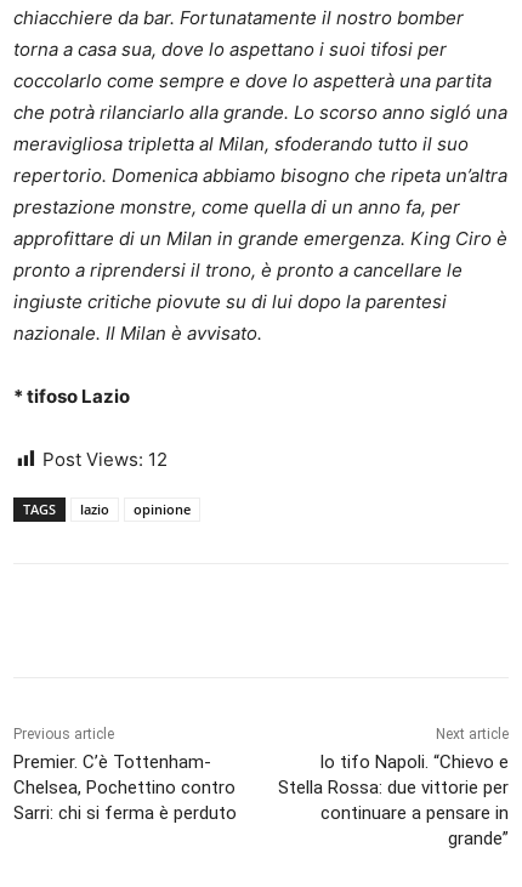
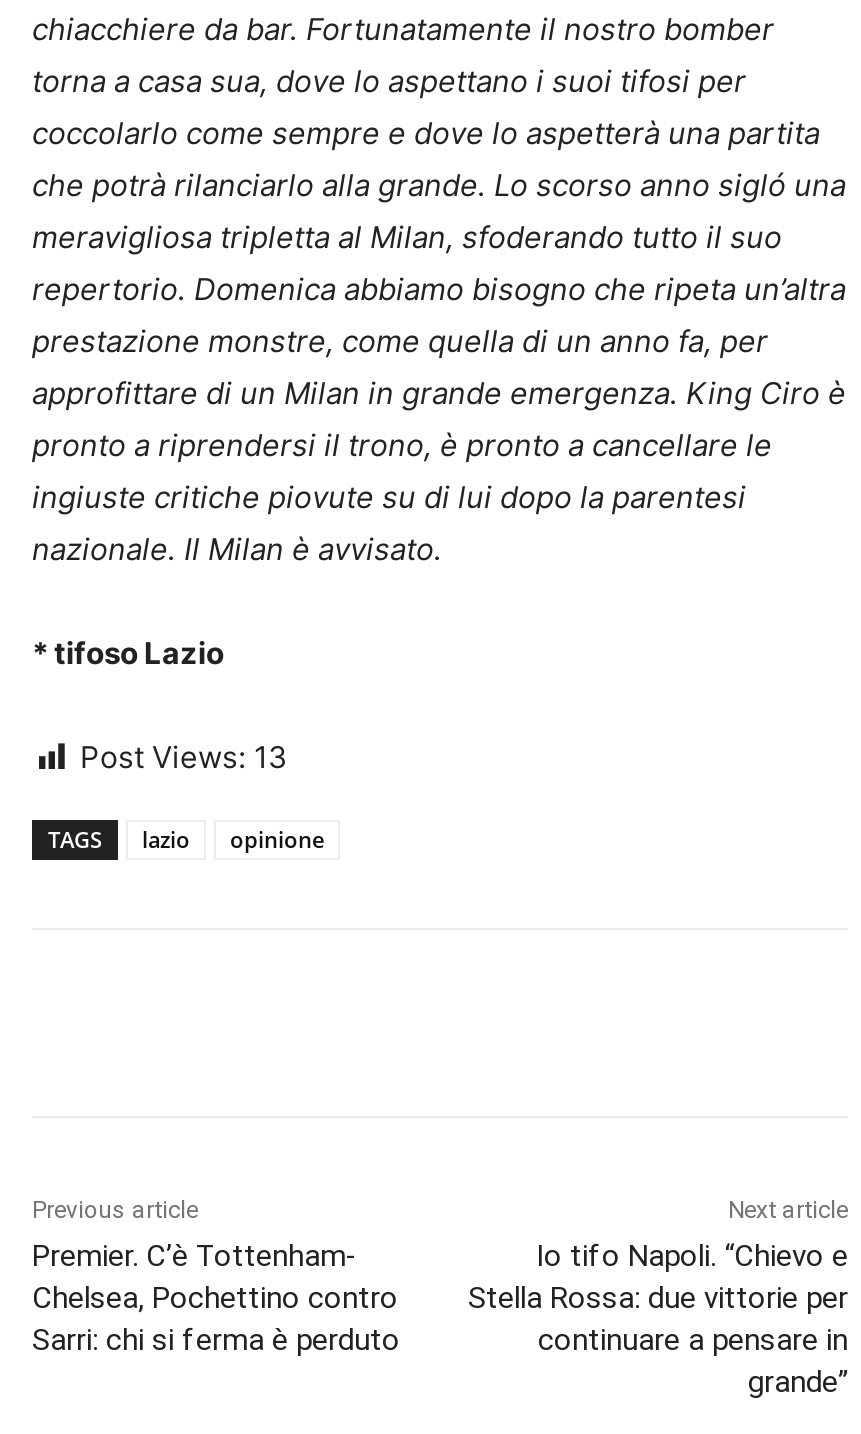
[42,448,168,471] Post Views: 12 -> [80,738,288,776] Post Views: 13

